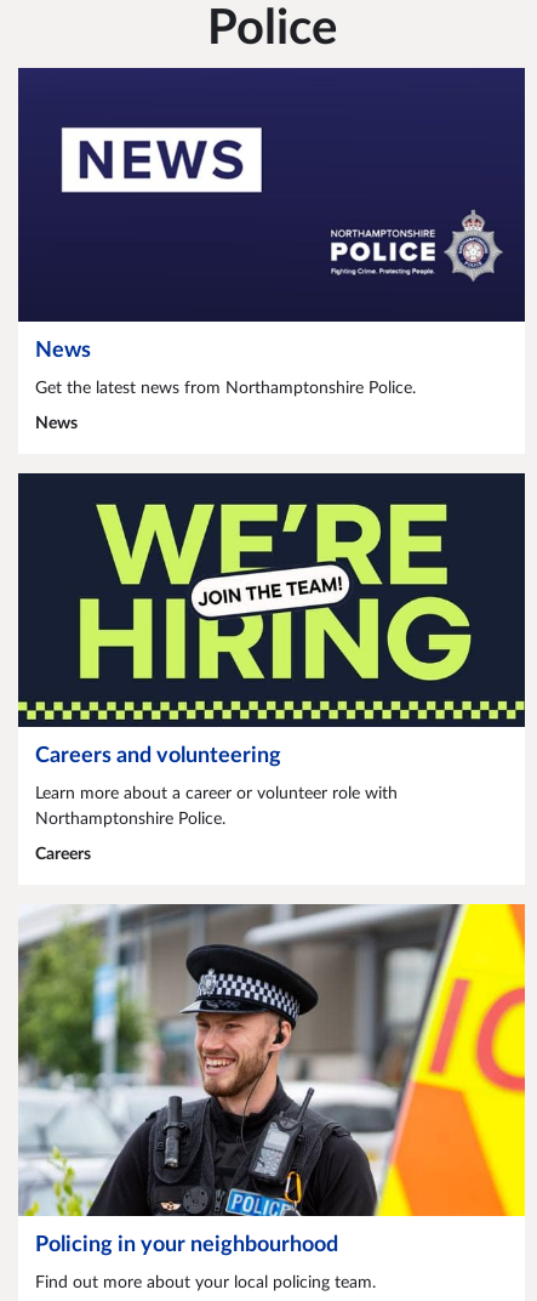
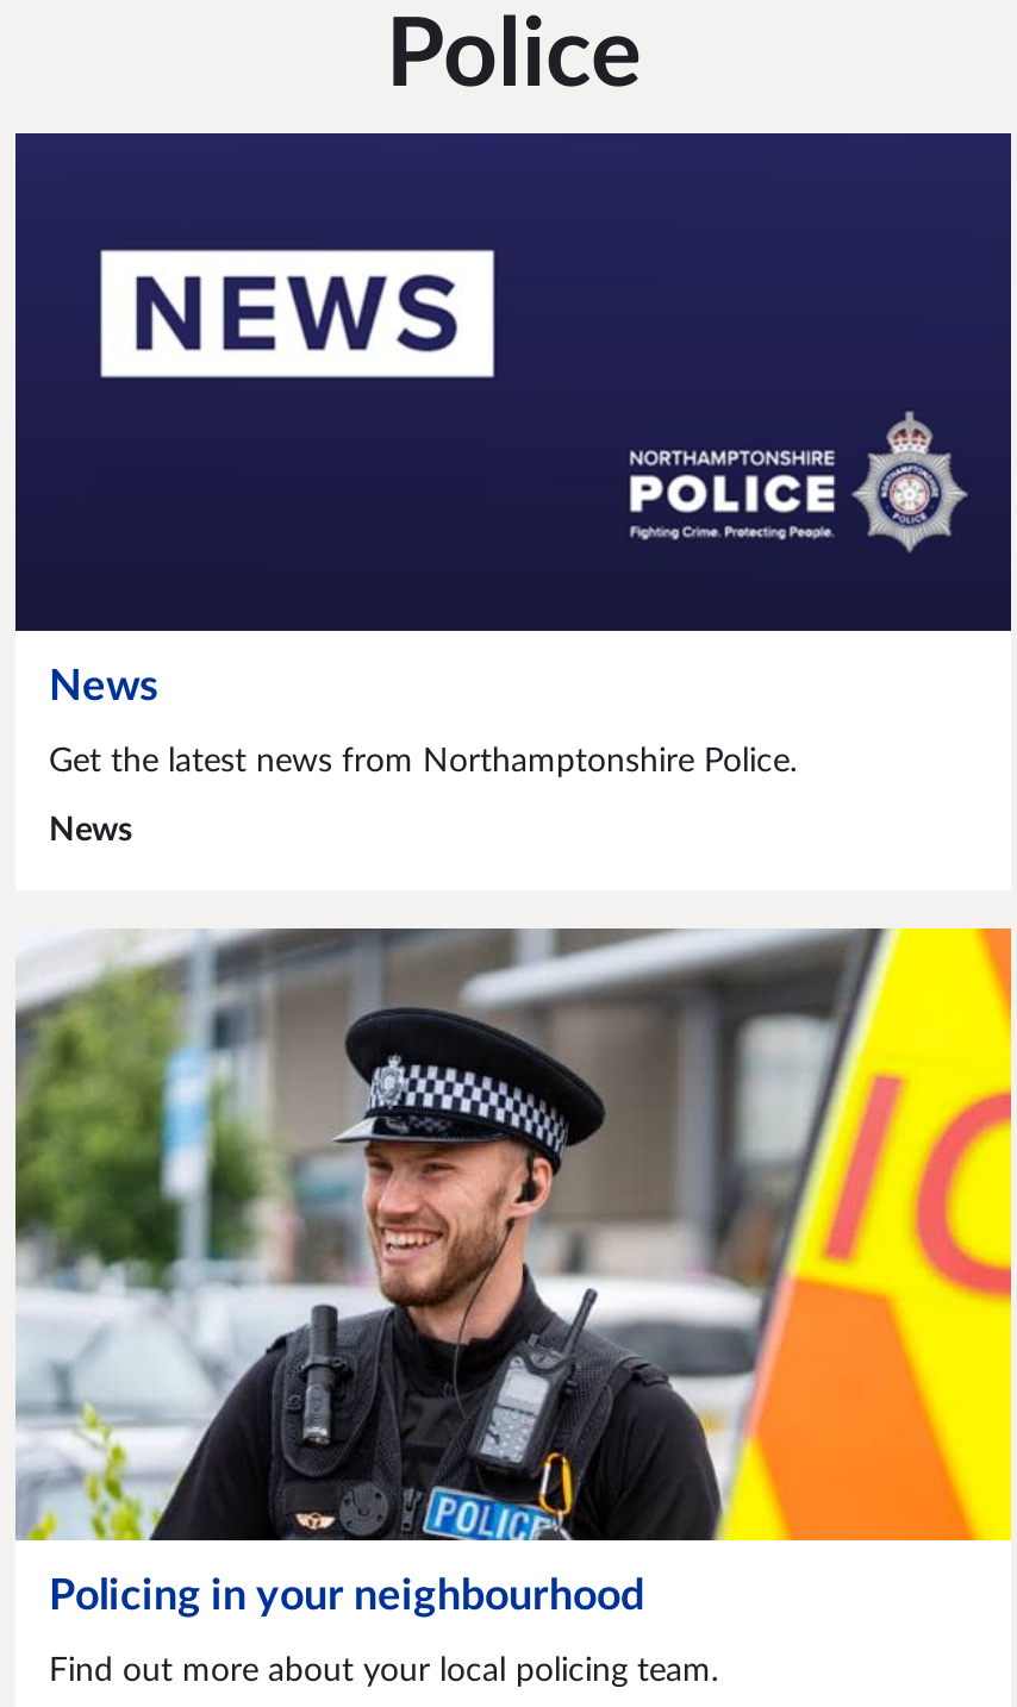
[17,472,526,863] [image] | Careers and volunteering | Learn more about a career or volunteer role with | Northamptonshire Police. | Careers -> none

